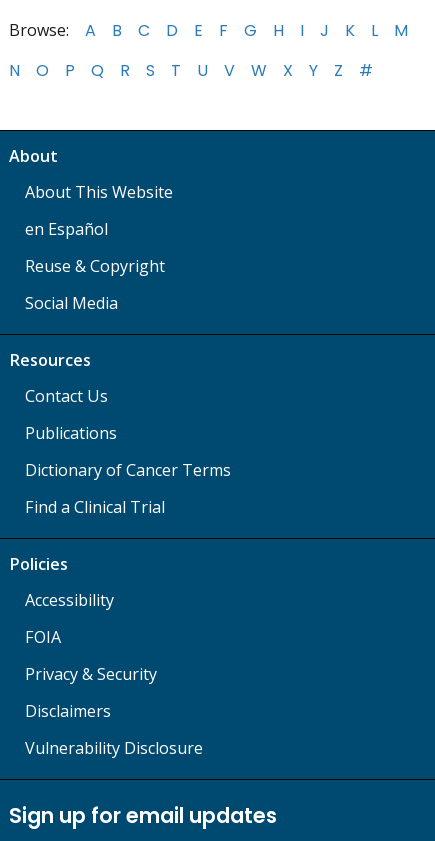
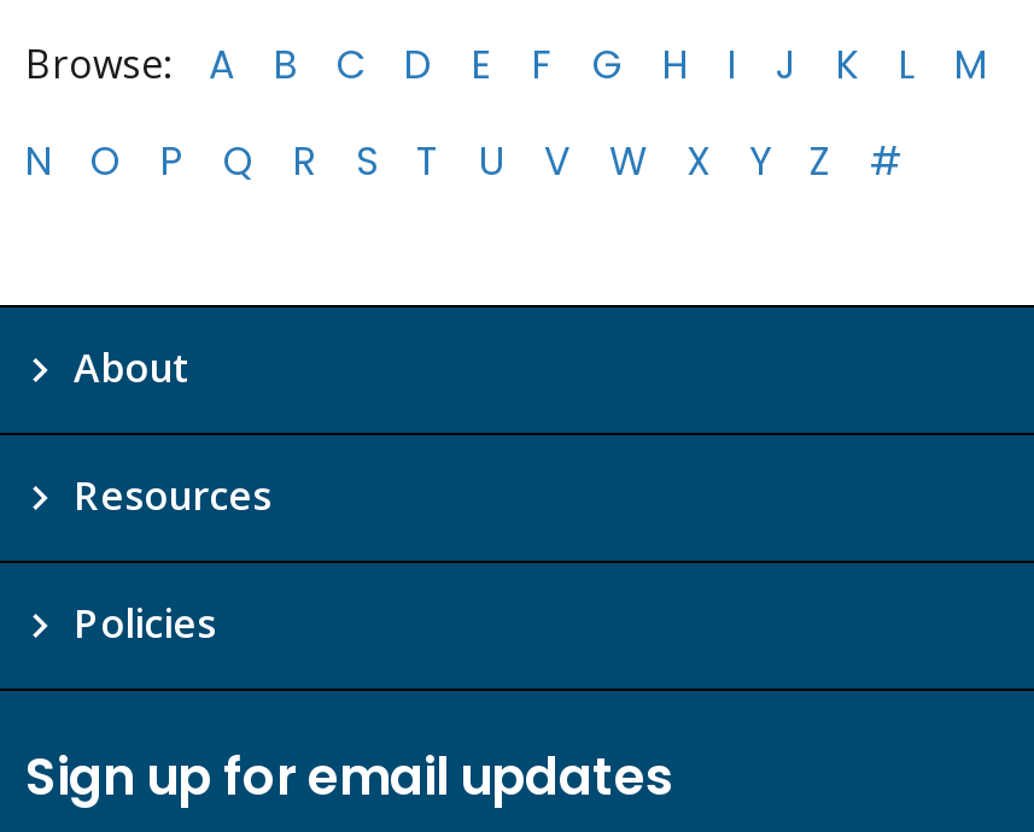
[25,181,173,314] About This Website | en Español | Reuse & Copyright | Social Media -> none
[25,385,231,518] Contact Us | Publications | Dictionary of Cancer Terms | Find a Clinical Trial -> none
[25,589,203,759] Accessibility | FOIA | Privacy & Security | Disclaimers | Vulnerability Disclosure -> none

